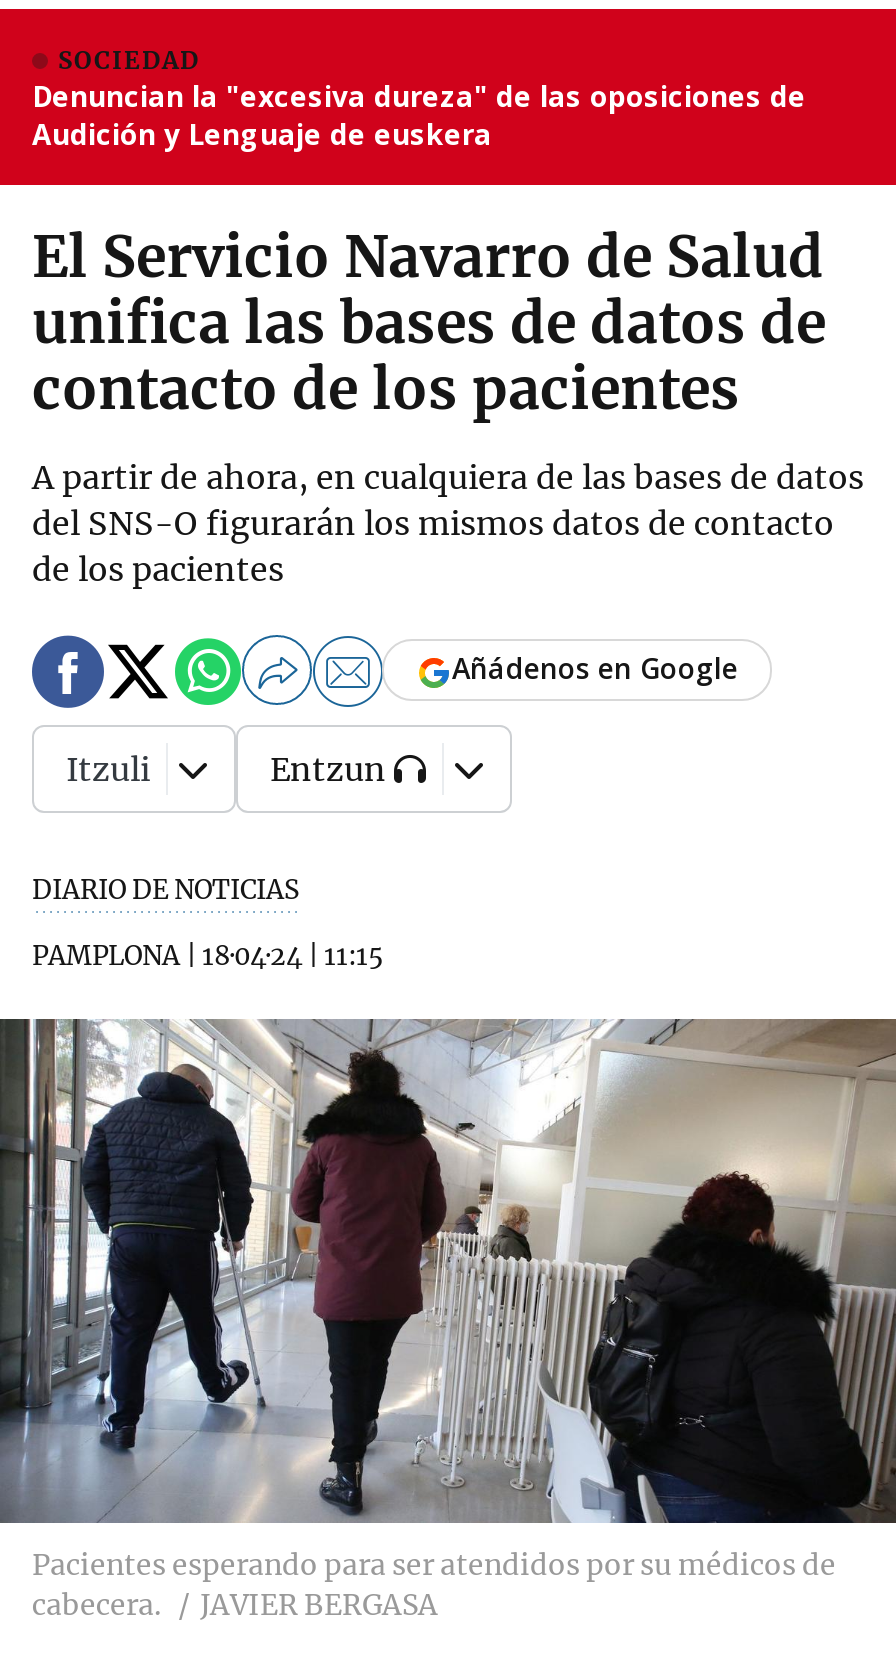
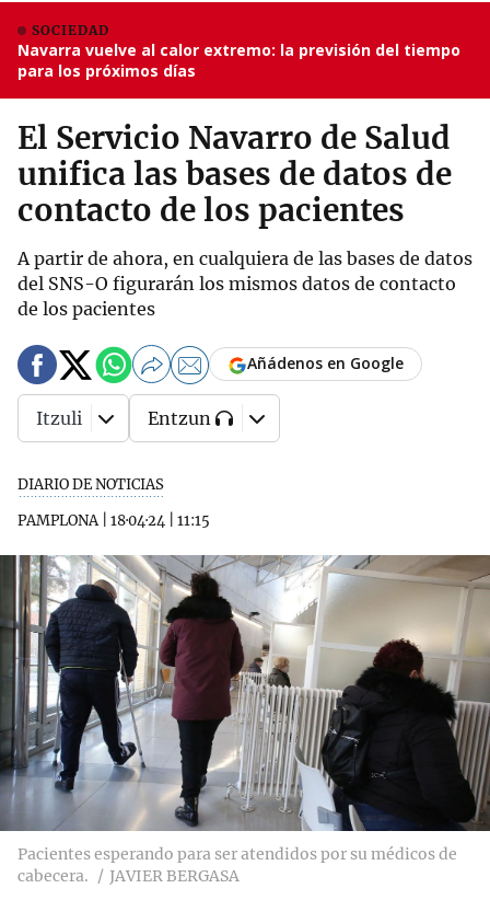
[32,77,806,153] Denuncian la "excesiva dureza" de las oposiciones de | Audición y Lenguaje de euskera -> [17,39,460,81] Navarra vuelve al calor extremo: la previsión del tiempo | para los próximos días

